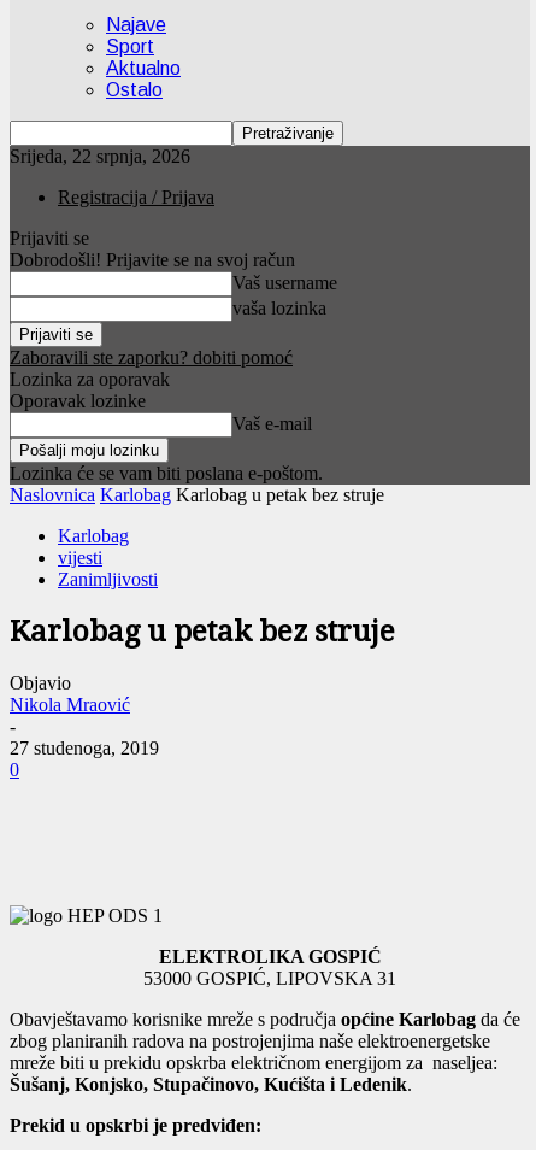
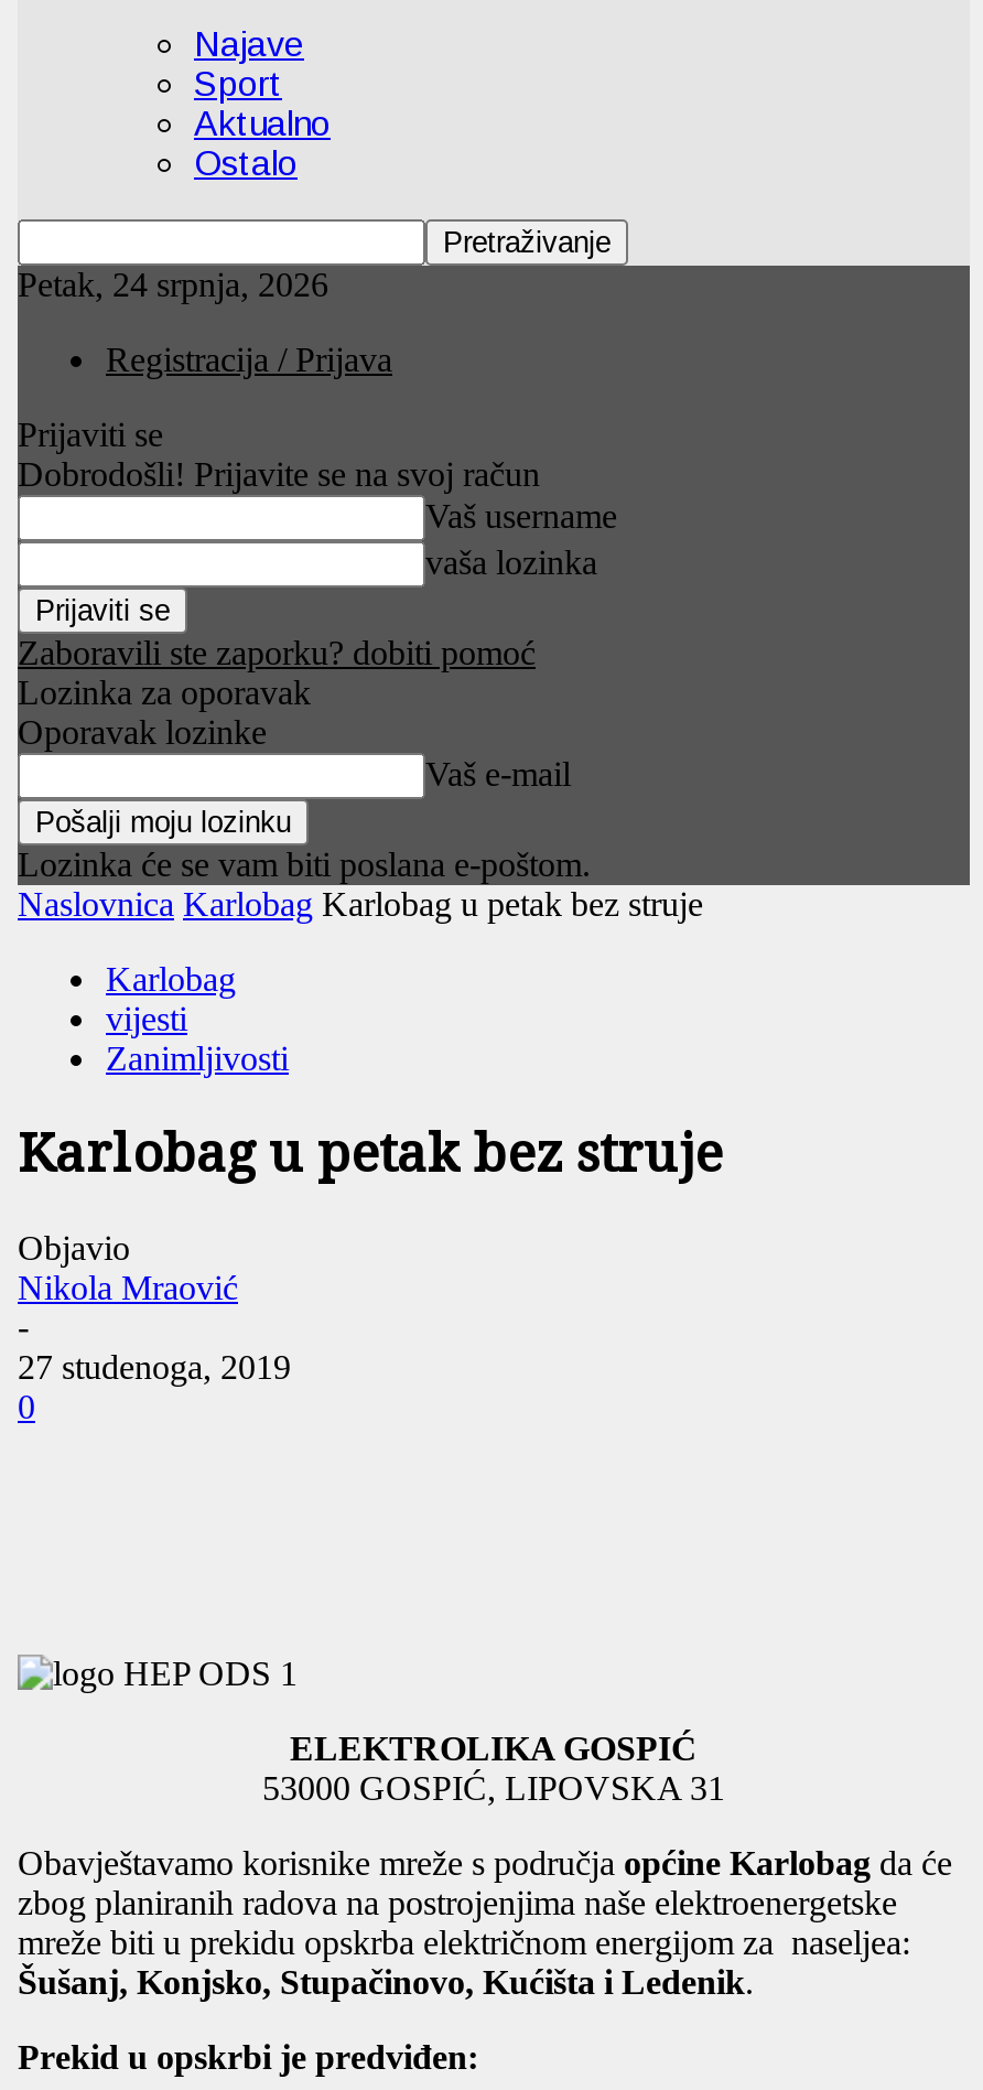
[10,146,190,167] Srijeda, 22 srpnja, 2026 -> [18,266,328,304] Petak, 24 srpnja, 2026

